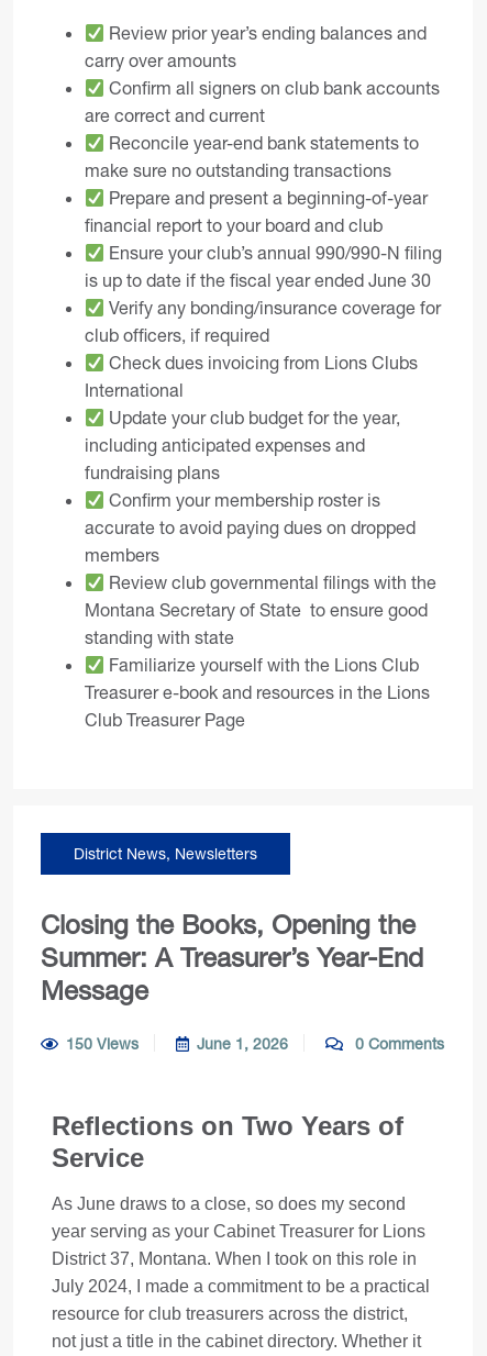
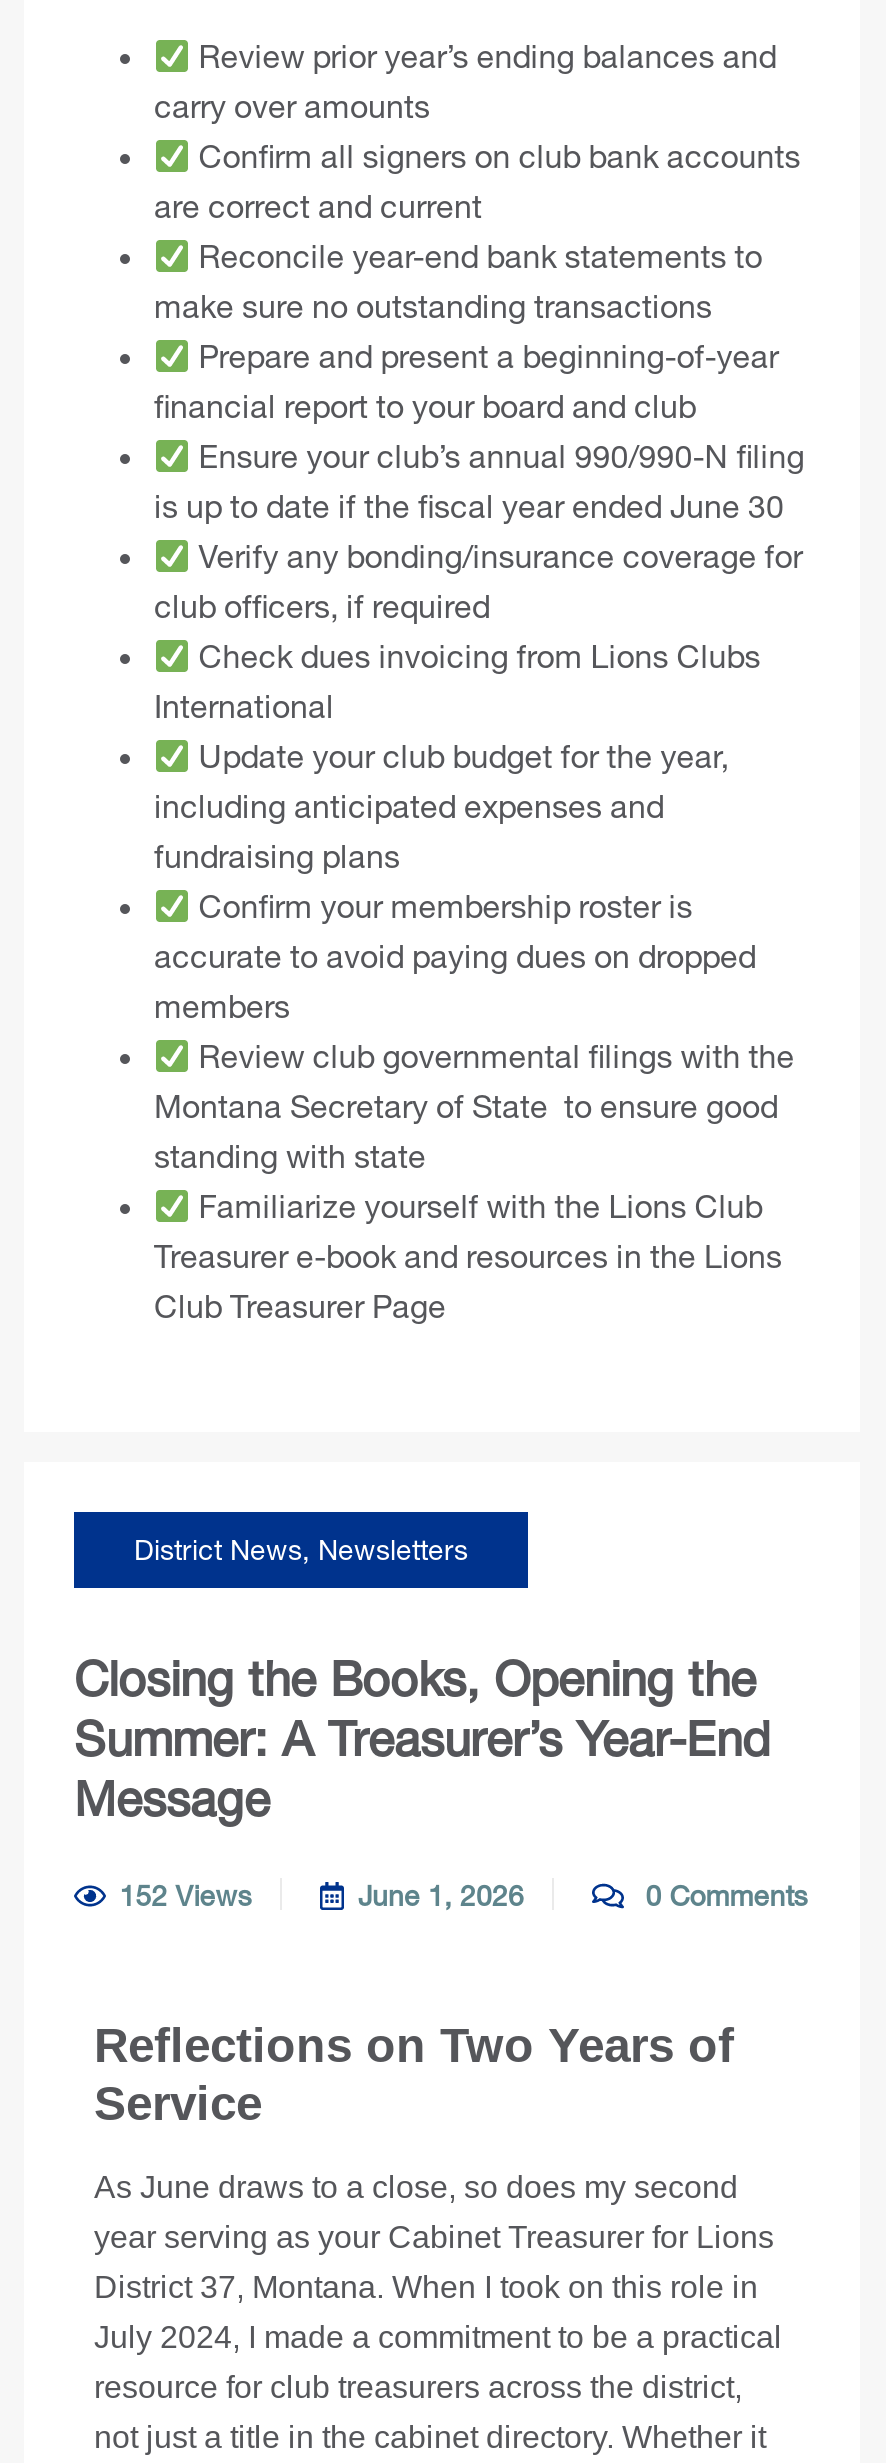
[66,1034,138,1053] 150 Views -> [120,1878,252,1912] 152 Views

